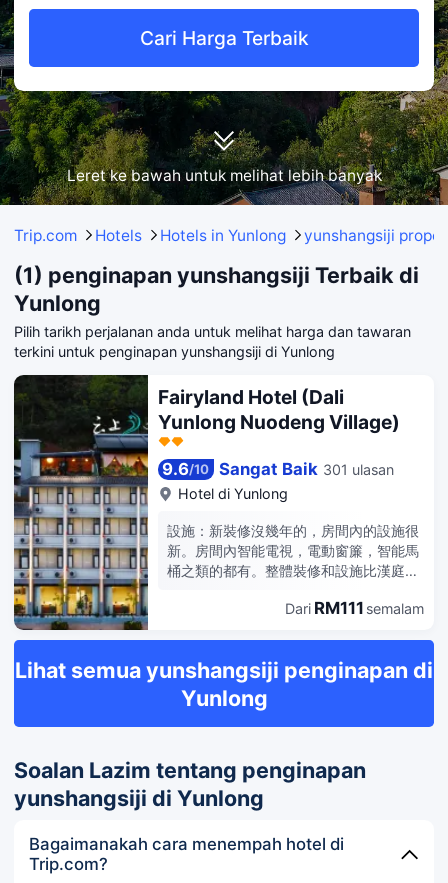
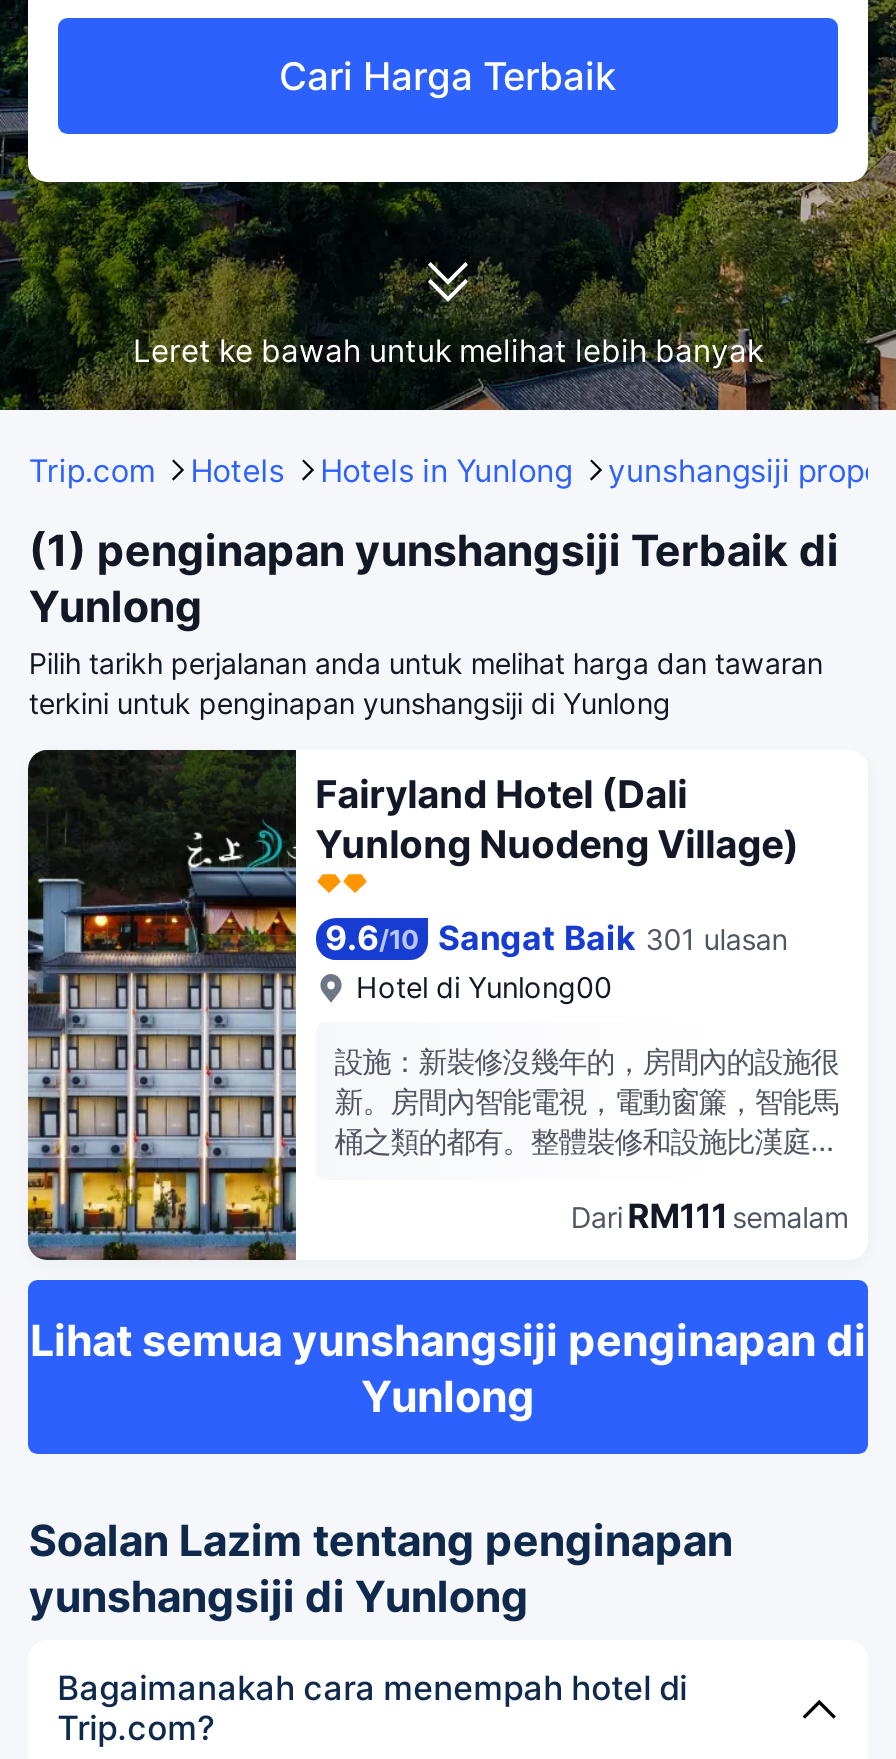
[178,485,288,502] Hotel di Yunlong -> [356,970,612,1004] Hotel di Yunlong00

